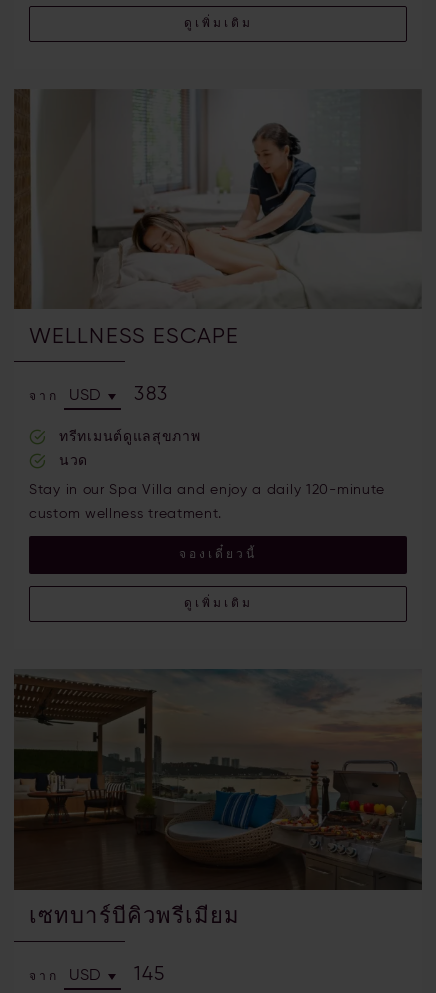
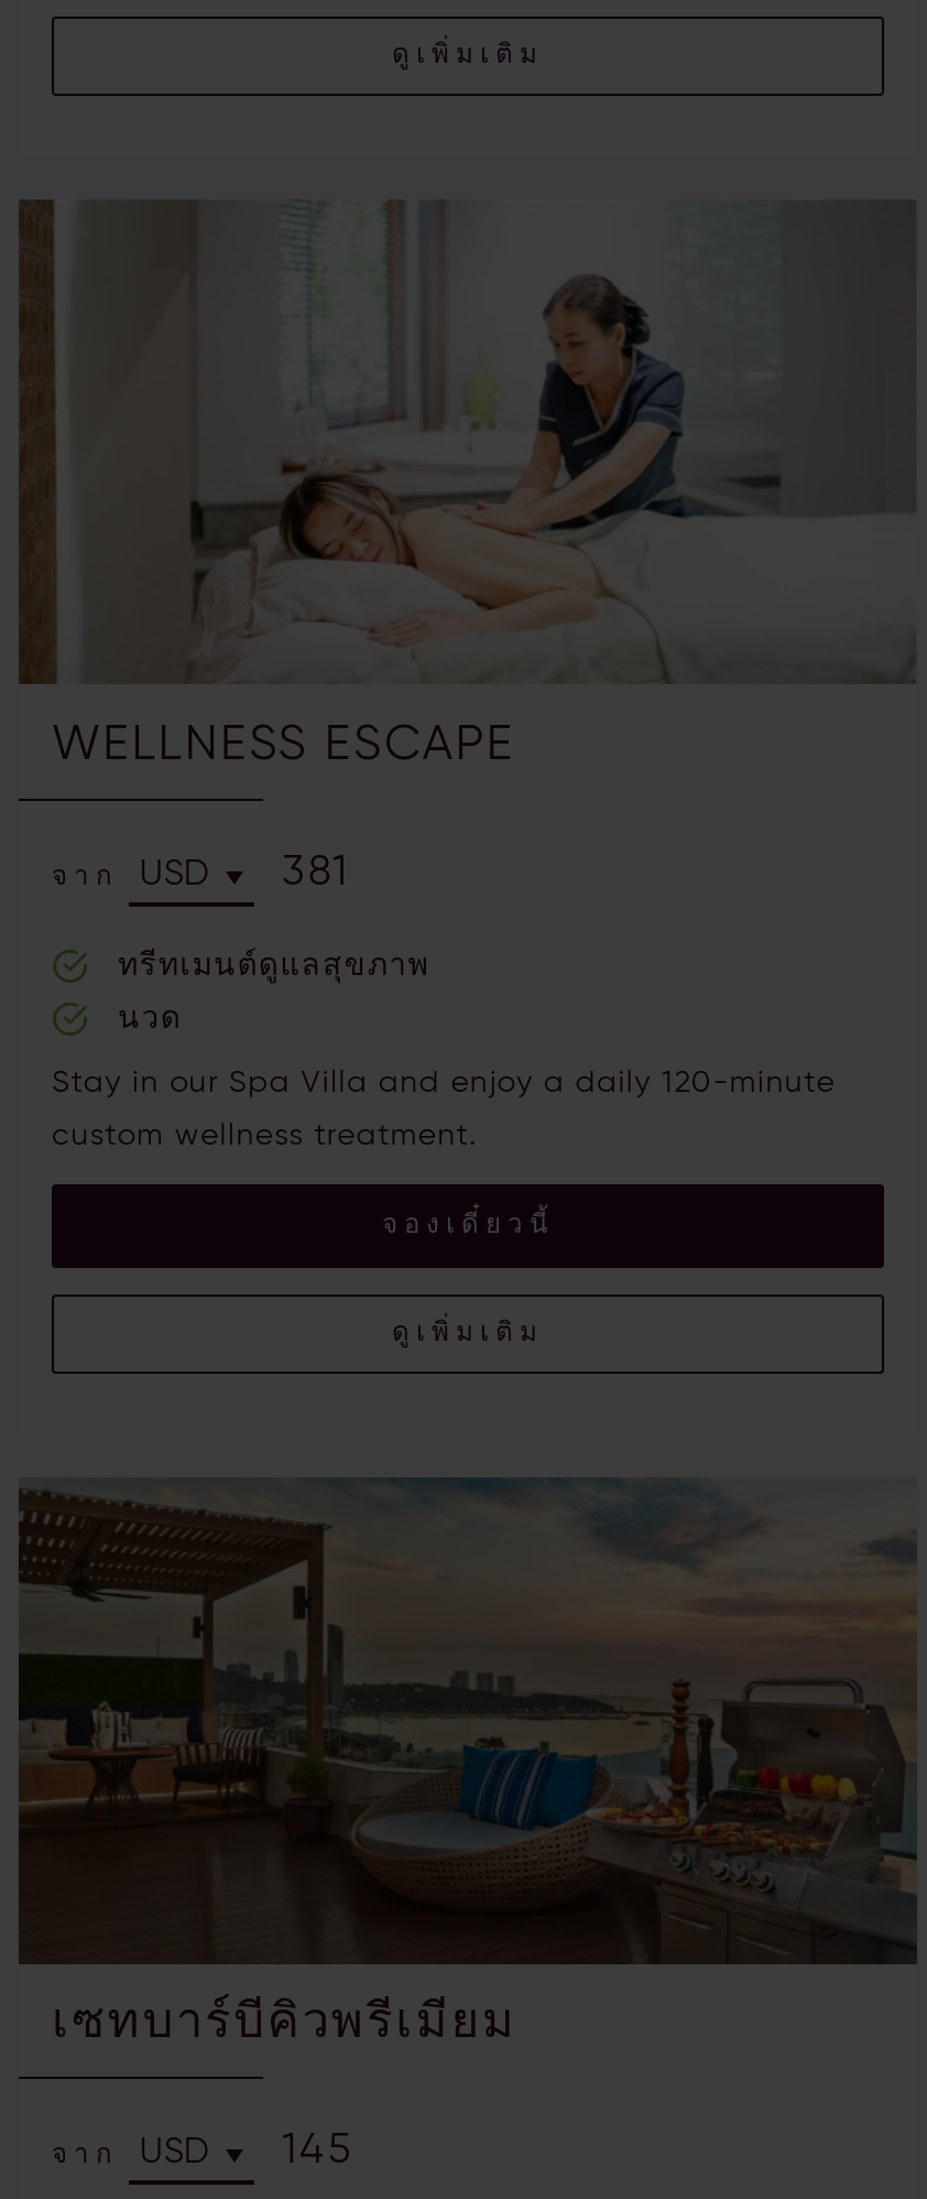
[134,385,169,404] 383 -> [282,852,350,893] 381

